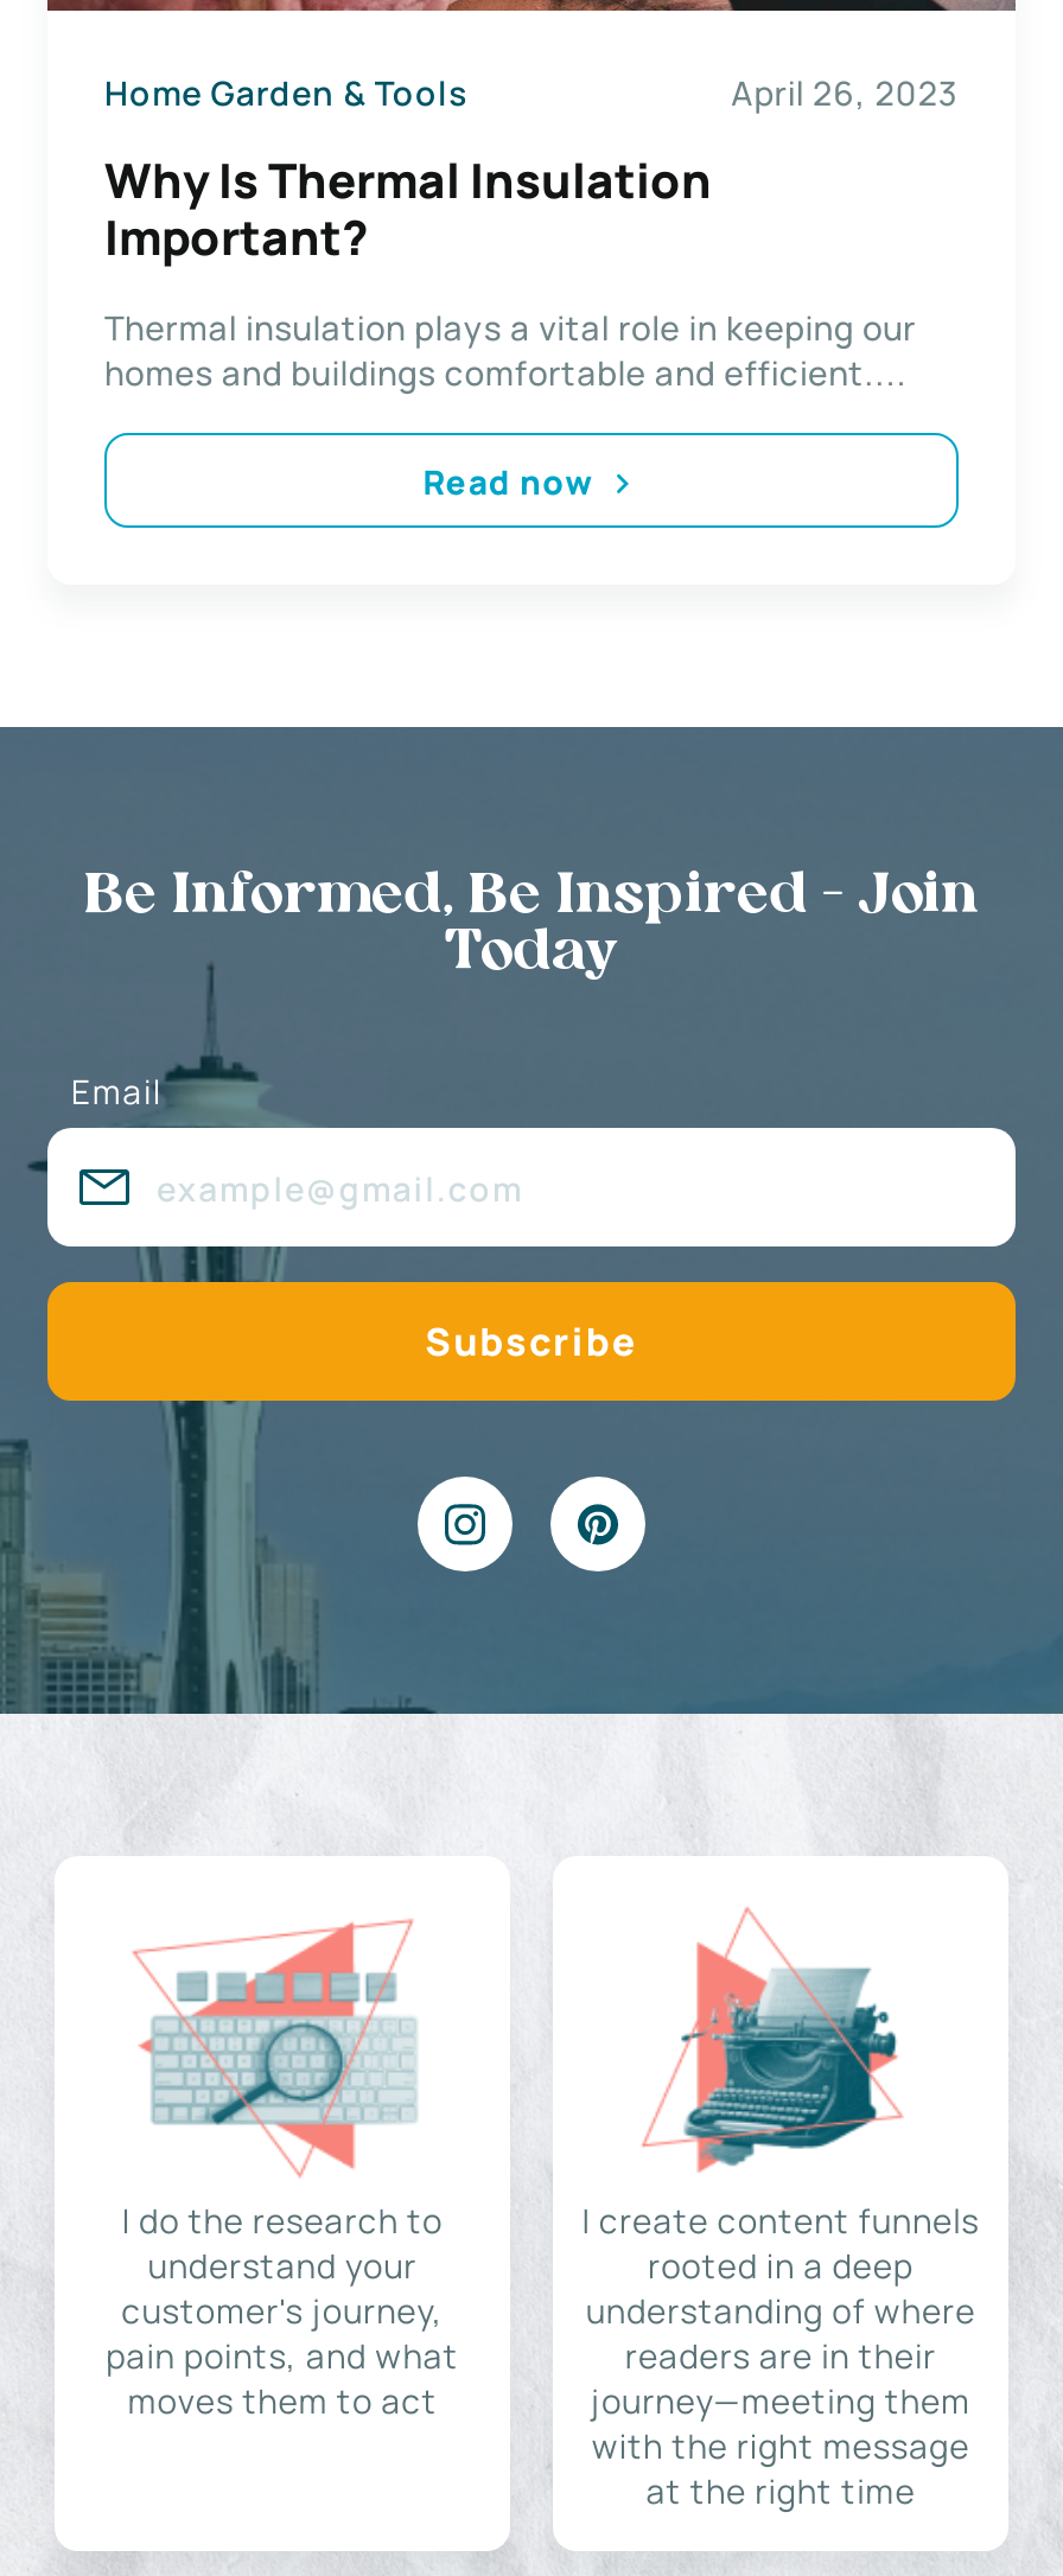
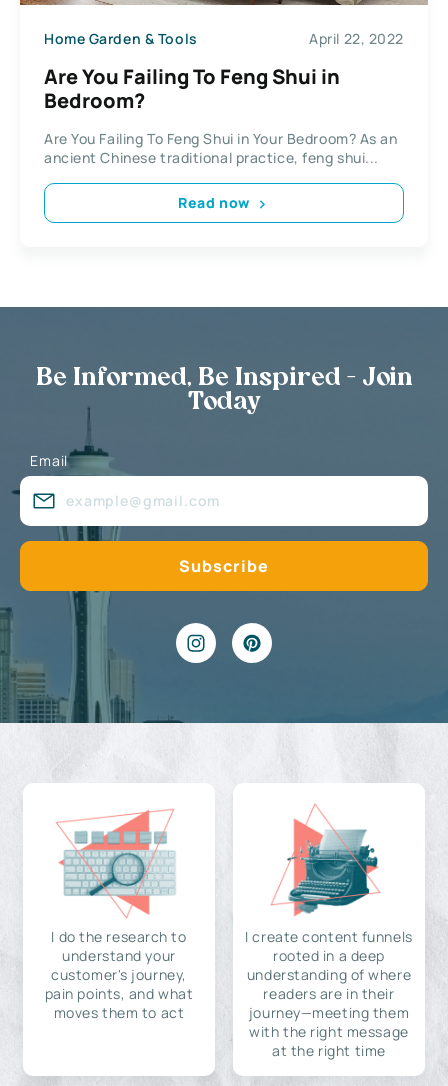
[731,70,959,115] April 26, 2023 -> [309,29,404,48] April 22, 2022
[104,149,712,270] Why Is Thermal Insulation | Important? -> [44,63,340,114] Are You Failing To Feng Shui in | Bedroom?
[104,306,916,396] Thermal insulation plays a vital role in keeping our | homes and buildings comfortable and efficient.... -> [44,129,397,167] Are You Failing To Feng Shui in Your Bedroom? As an | ancient Chinese traditional practice, feng shui...

